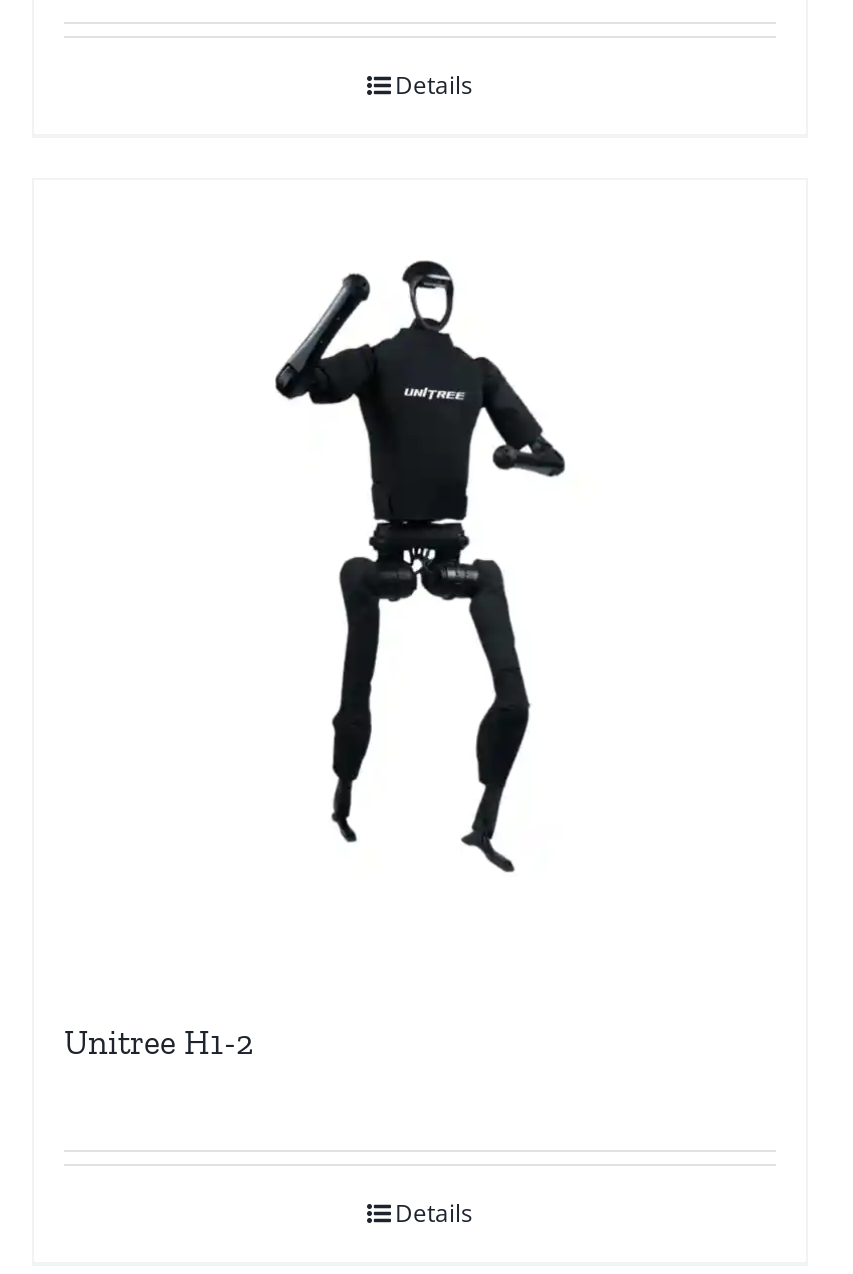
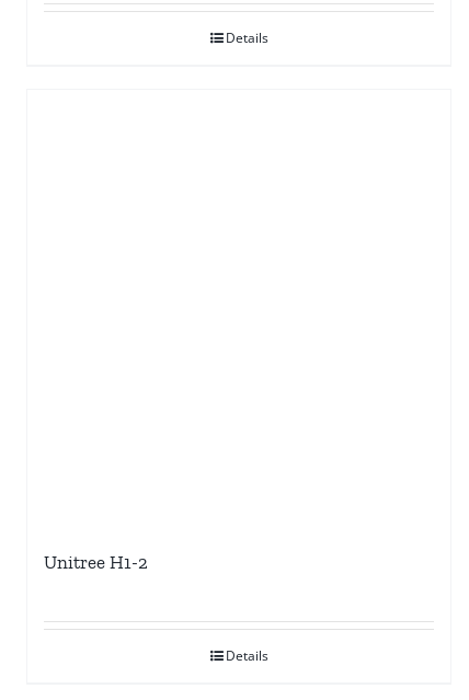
[274,259,568,875] [image] -> none

